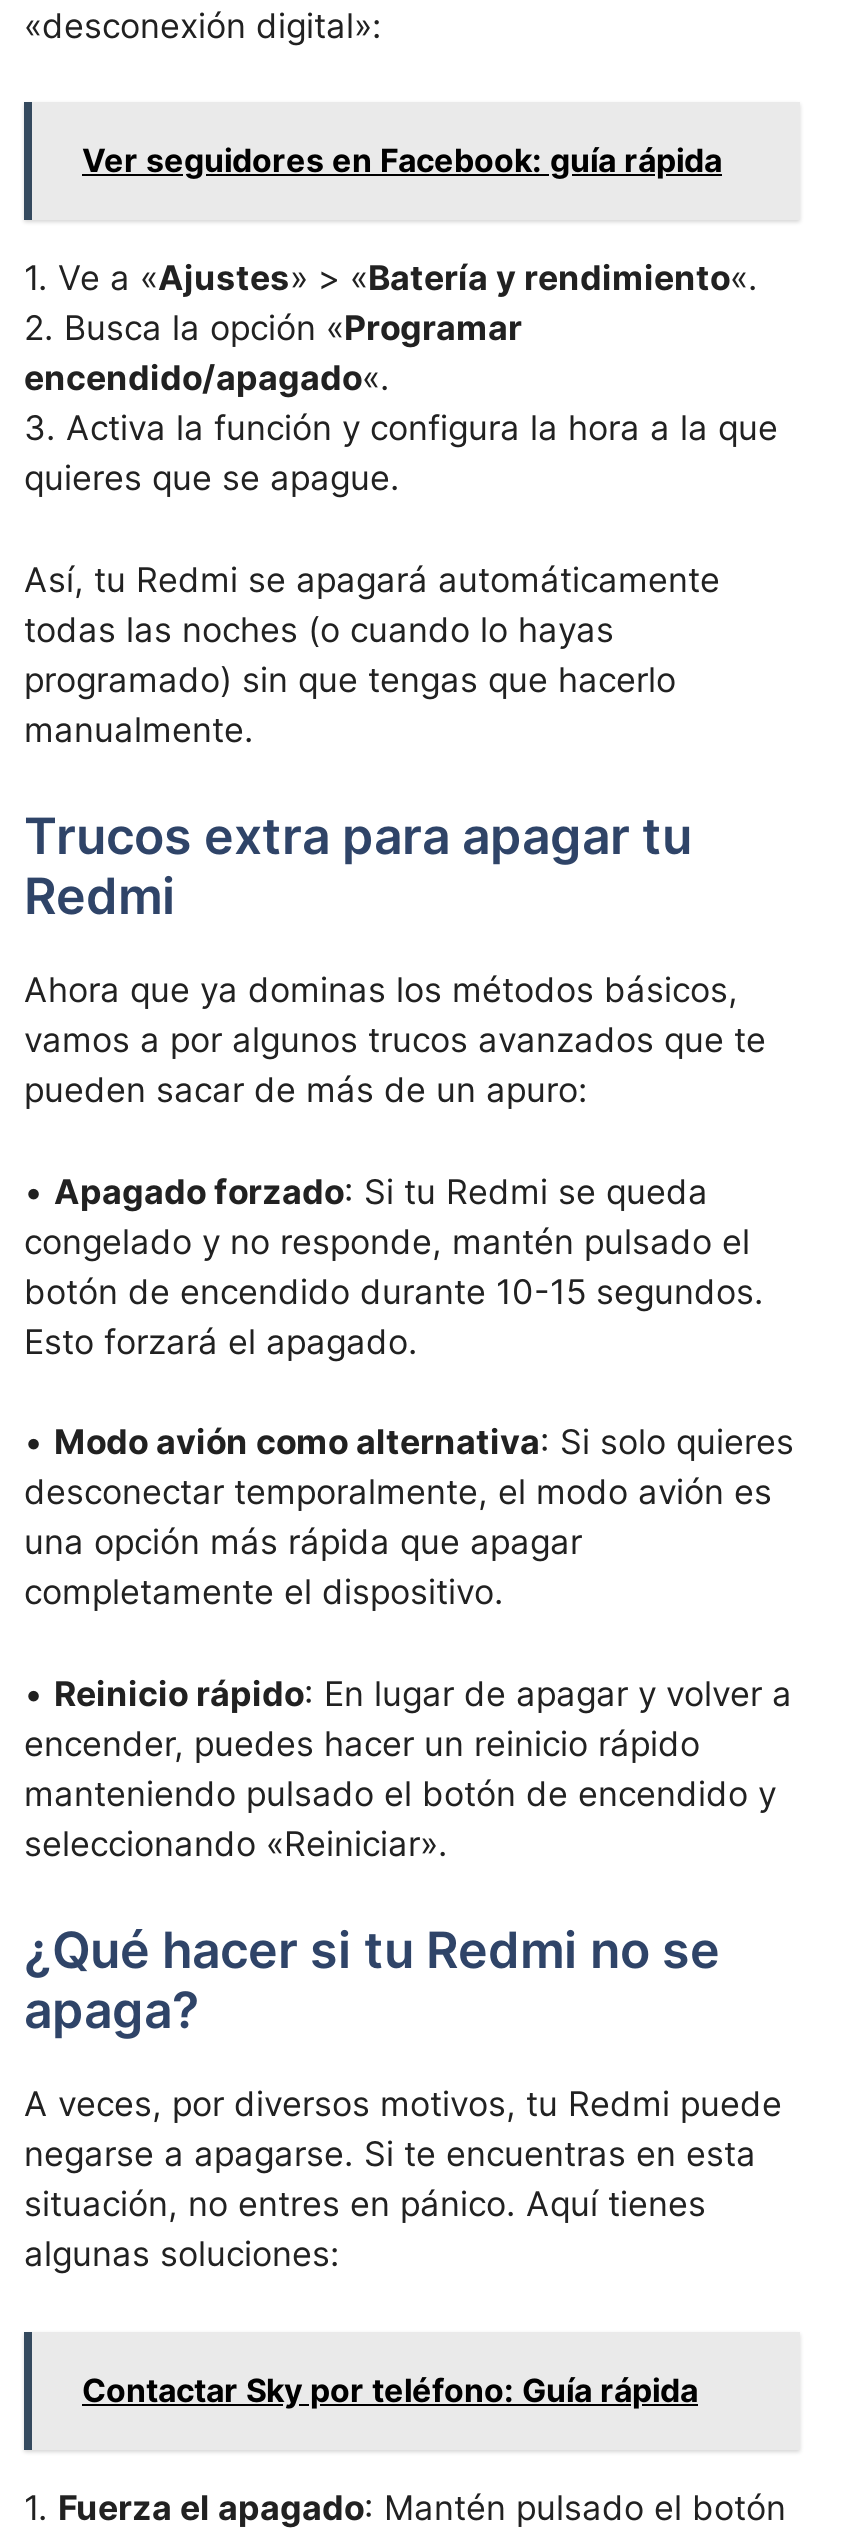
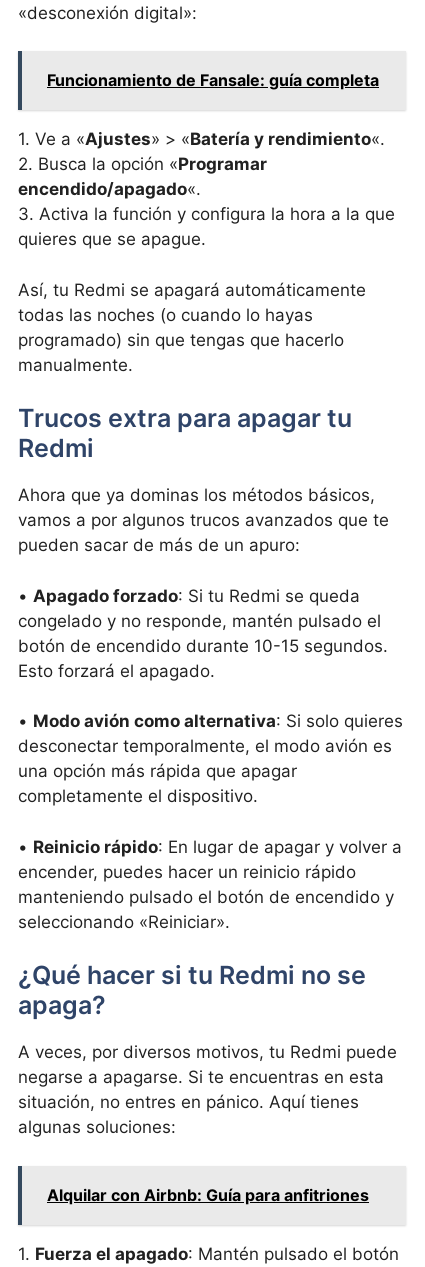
[82,140,722,180] Ver seguidores en Facebook: guía rápida -> [47,70,379,90] Funcionamiento de Fansale: guía completa
[82,2369,698,2409] Contactar Sky por teléfono: Guía rápida -> [47,1185,369,1205] Alquilar con Airbnb: Guía para anfitriones

